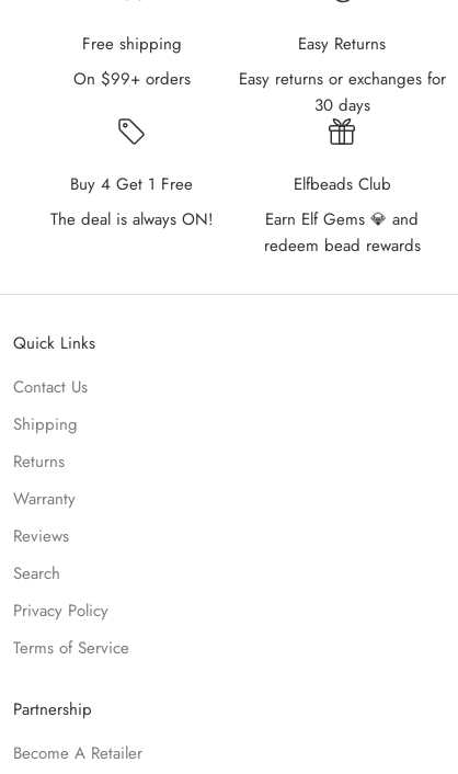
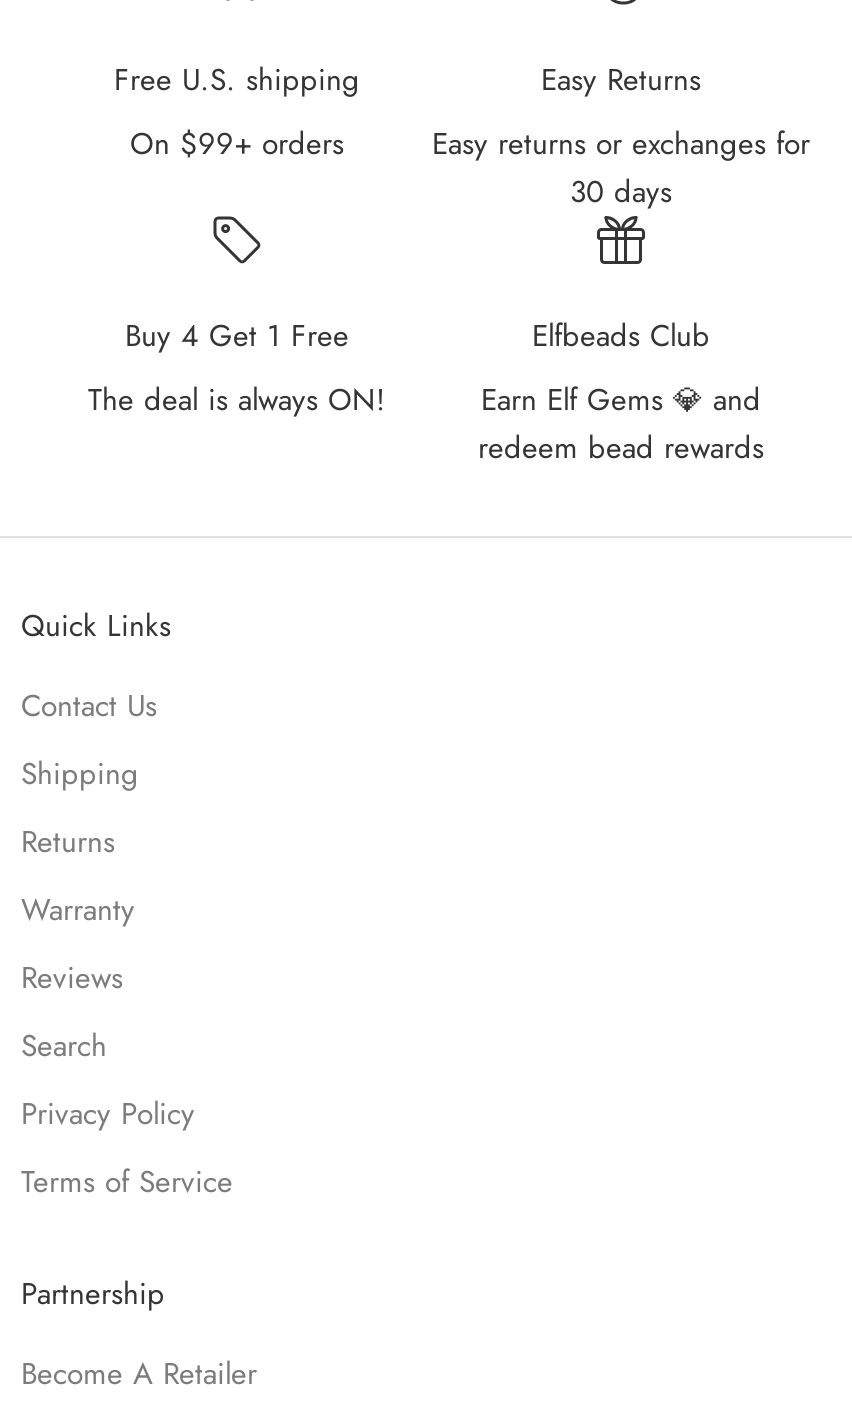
[82,31,181,55] Free shipping -> [114,57,360,101] Free U.S. shipping

